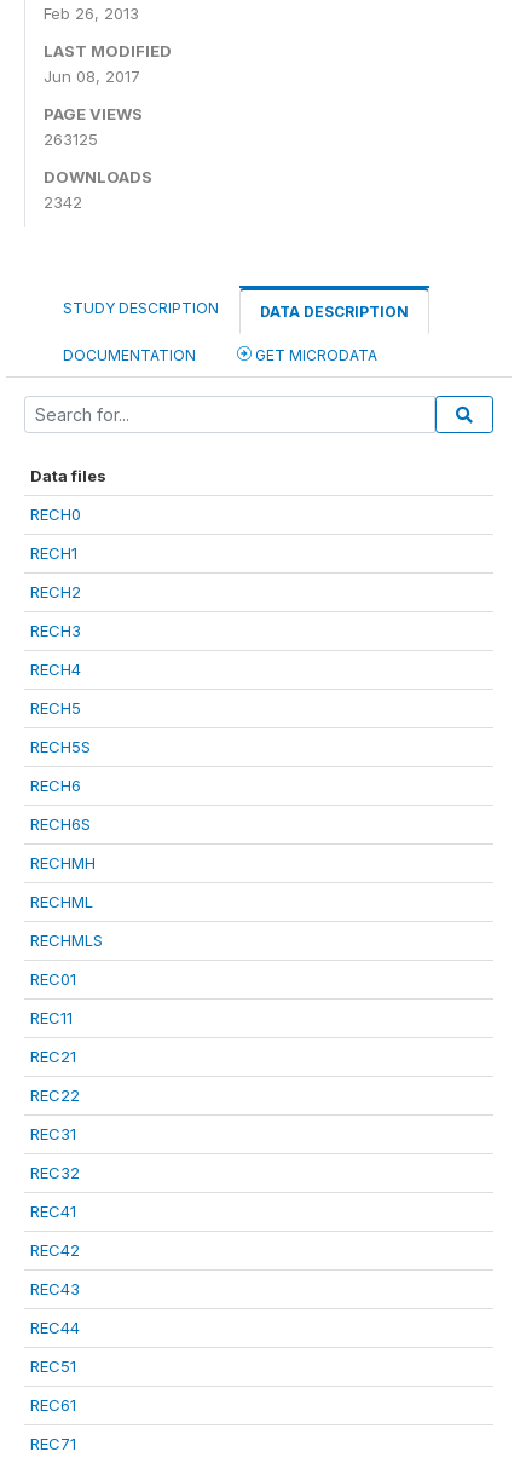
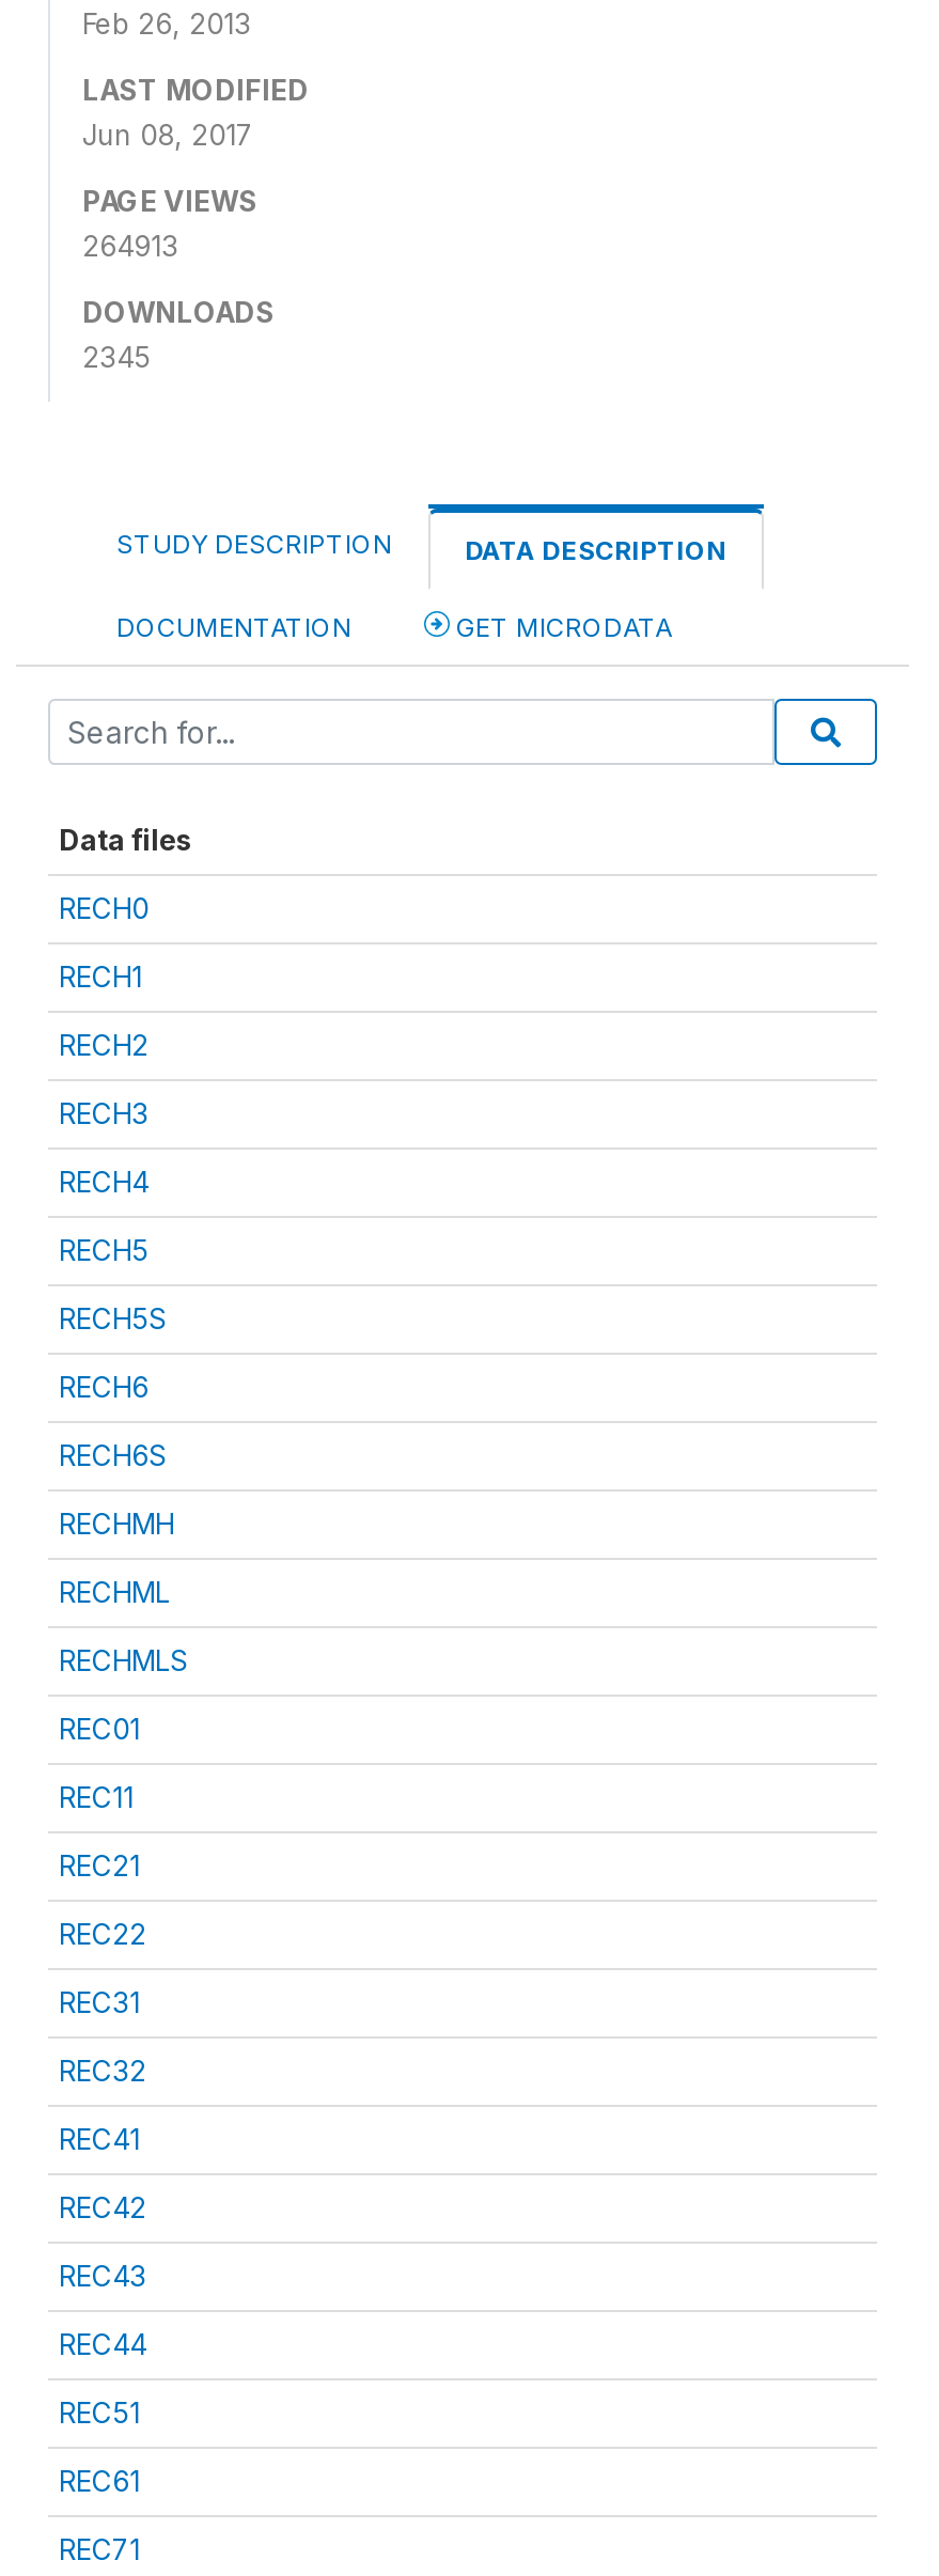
[44,129,98,149] 263125 -> [82,229,178,263] 264913
[44,192,82,212] 2342 -> [82,340,151,374] 2345

